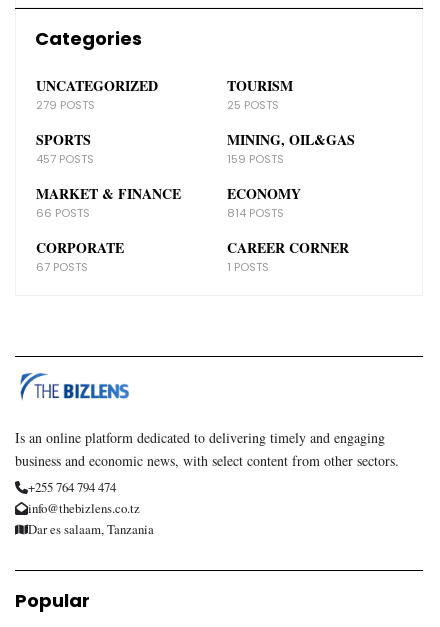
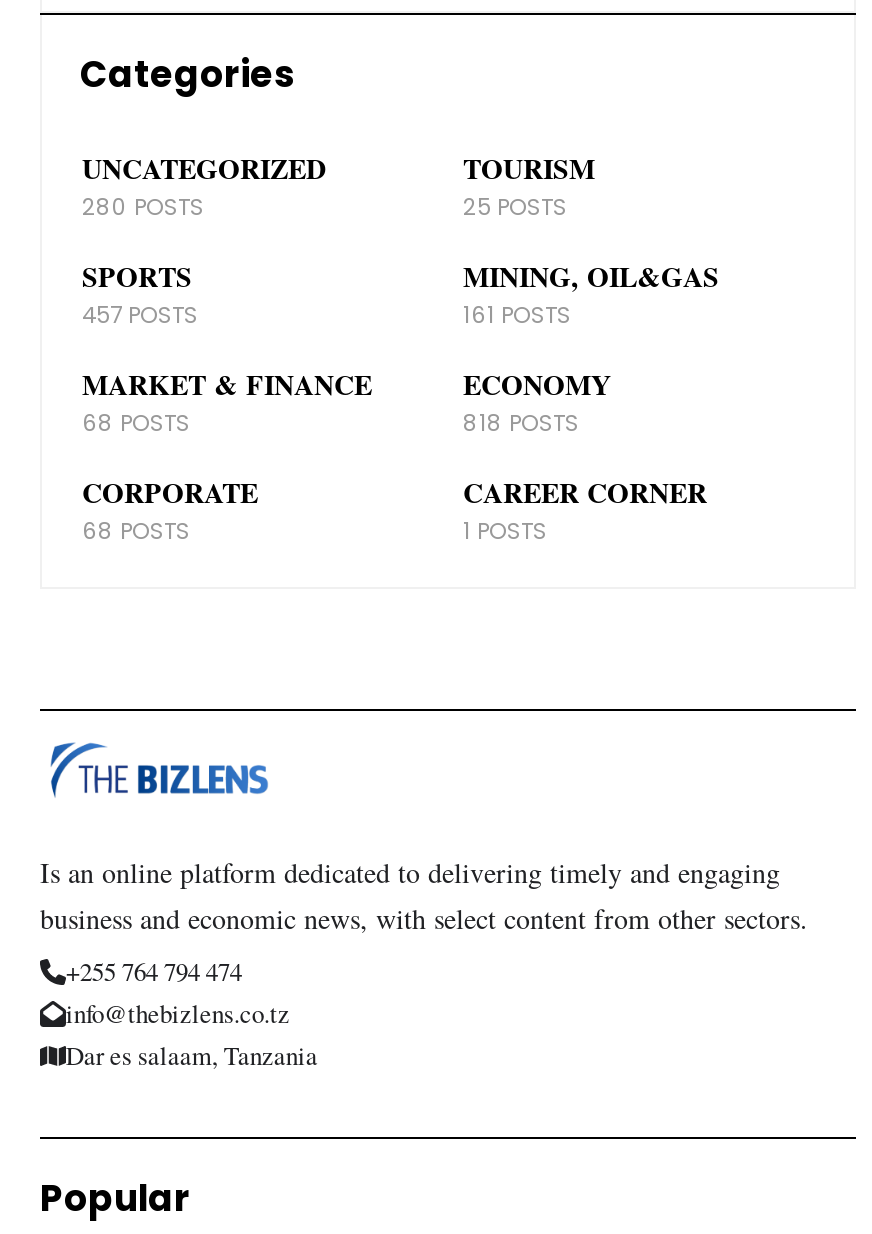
[36,97,95,113] 279 POSTS -> [82,191,204,223] 280 POSTS
[226,151,283,167] 159 POSTS -> [463,299,571,331] 161 POSTS
[36,205,90,221] 66 POSTS -> [82,407,190,439] 68 POSTS
[226,205,283,221] 814 POSTS -> [463,407,579,439] 818 POSTS
[36,259,88,275] 67 POSTS -> [82,515,190,547] 68 POSTS

